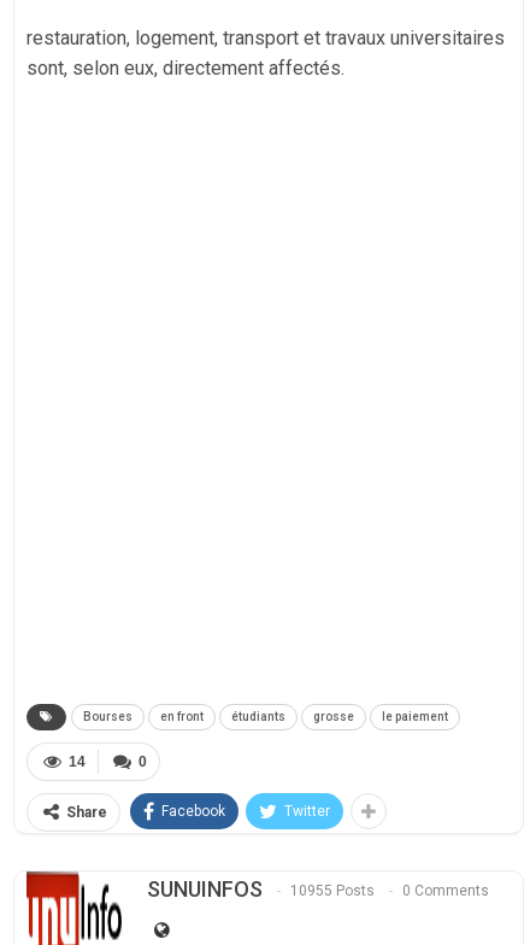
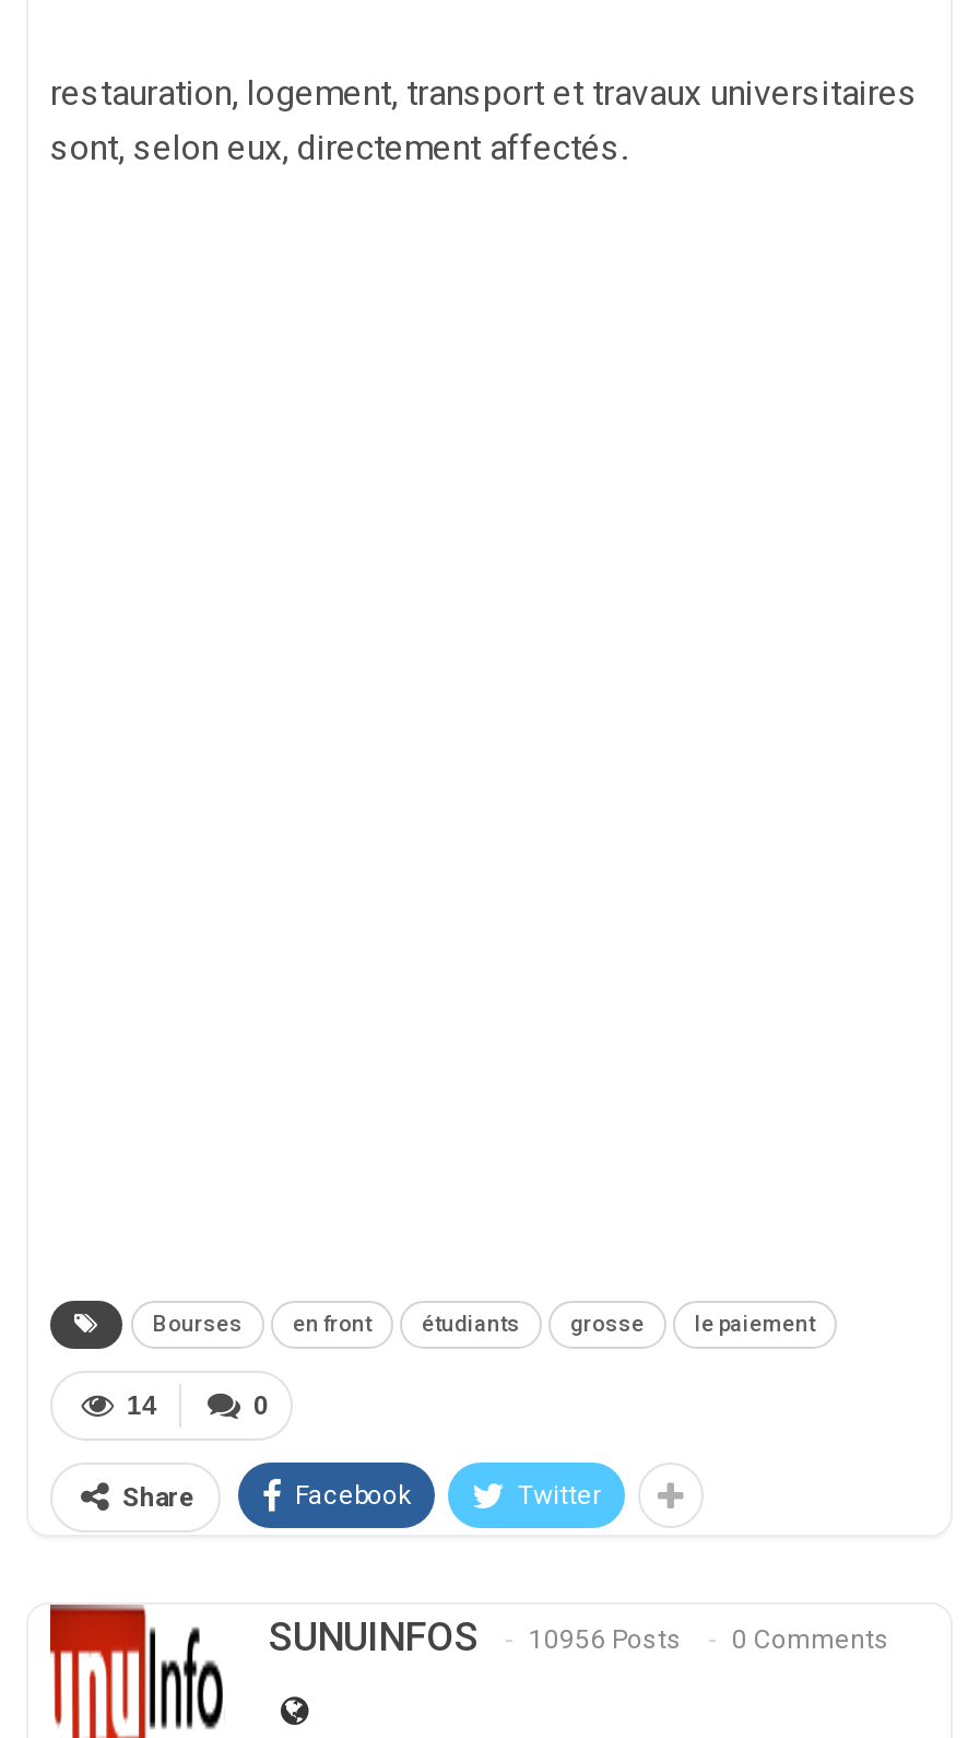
[147,877,489,902] SUNUINFOS 10955 Posts 0 Comments -> [269,1614,889,1660] SUNUINFOS 10956 Posts 0 Comments

